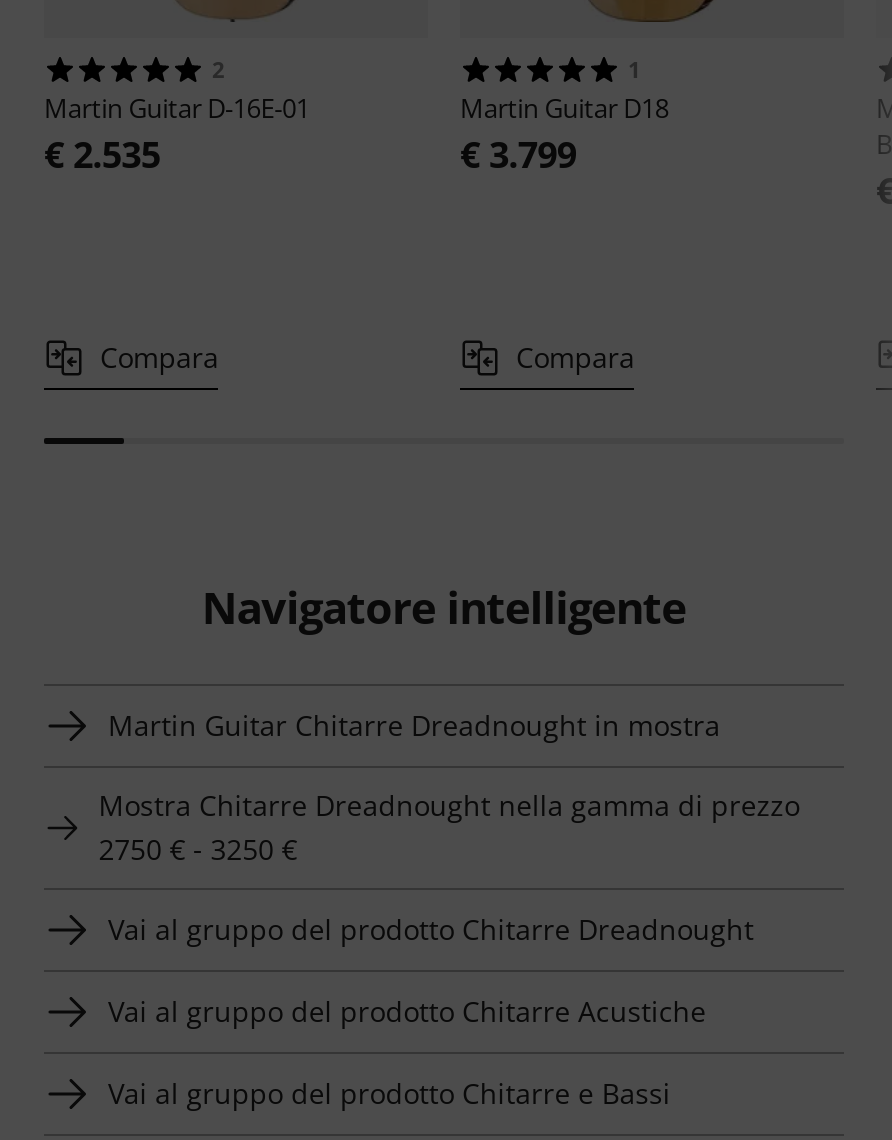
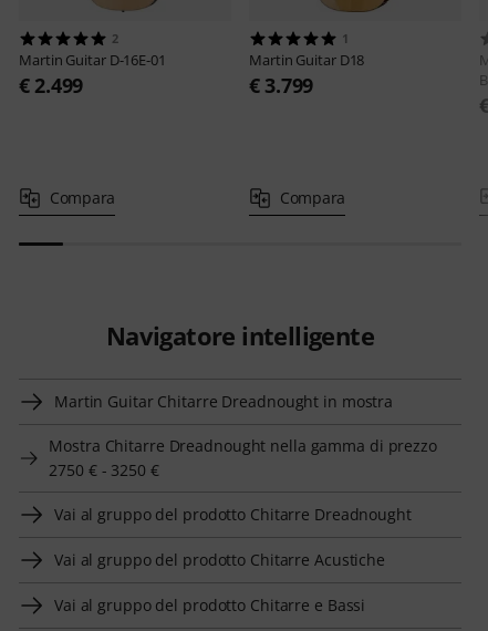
[44,130,160,178] € 2.535 -> [19,72,83,98] € 2.499

